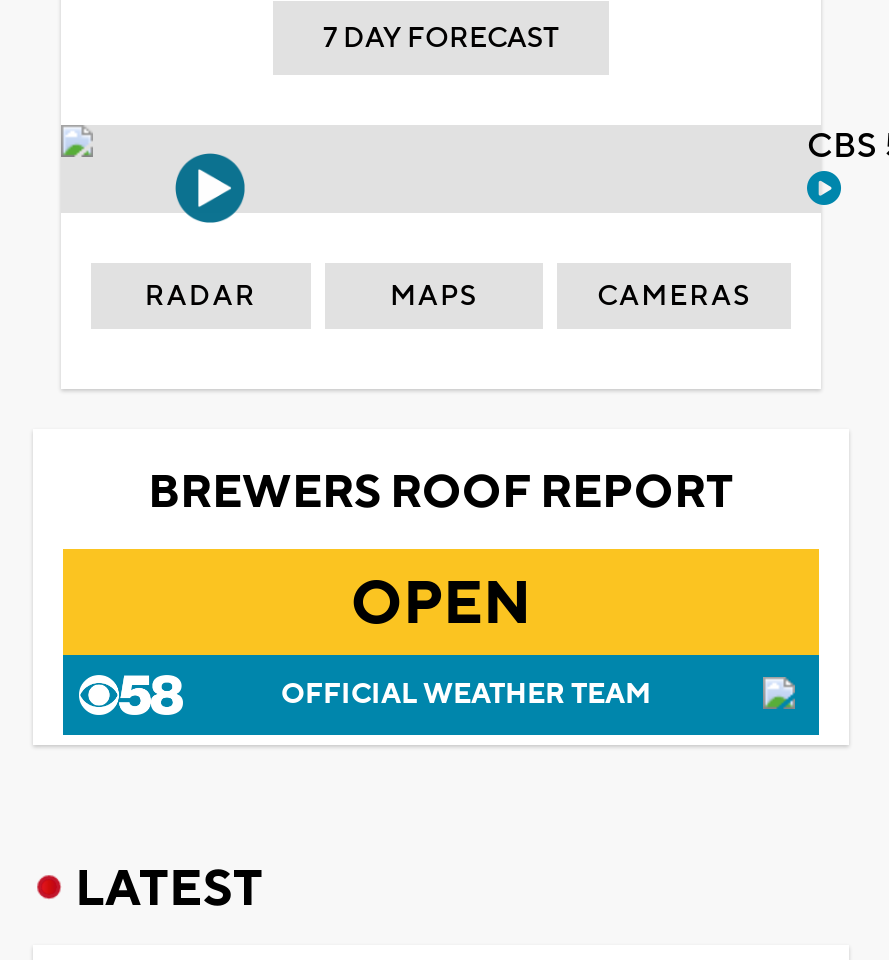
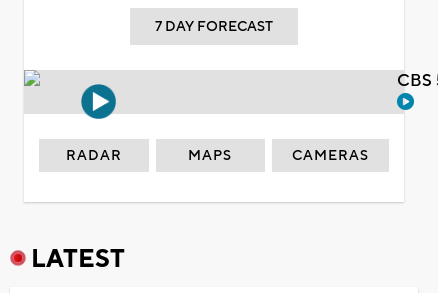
[148,462,734,712] BREWERS ROOF REPORT | OPEN | OFFICIAL WEATHER TEAM -> none

